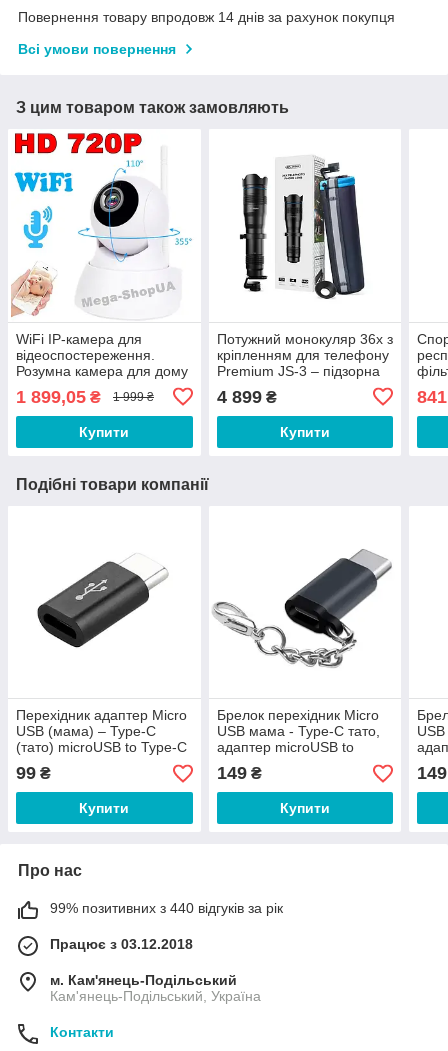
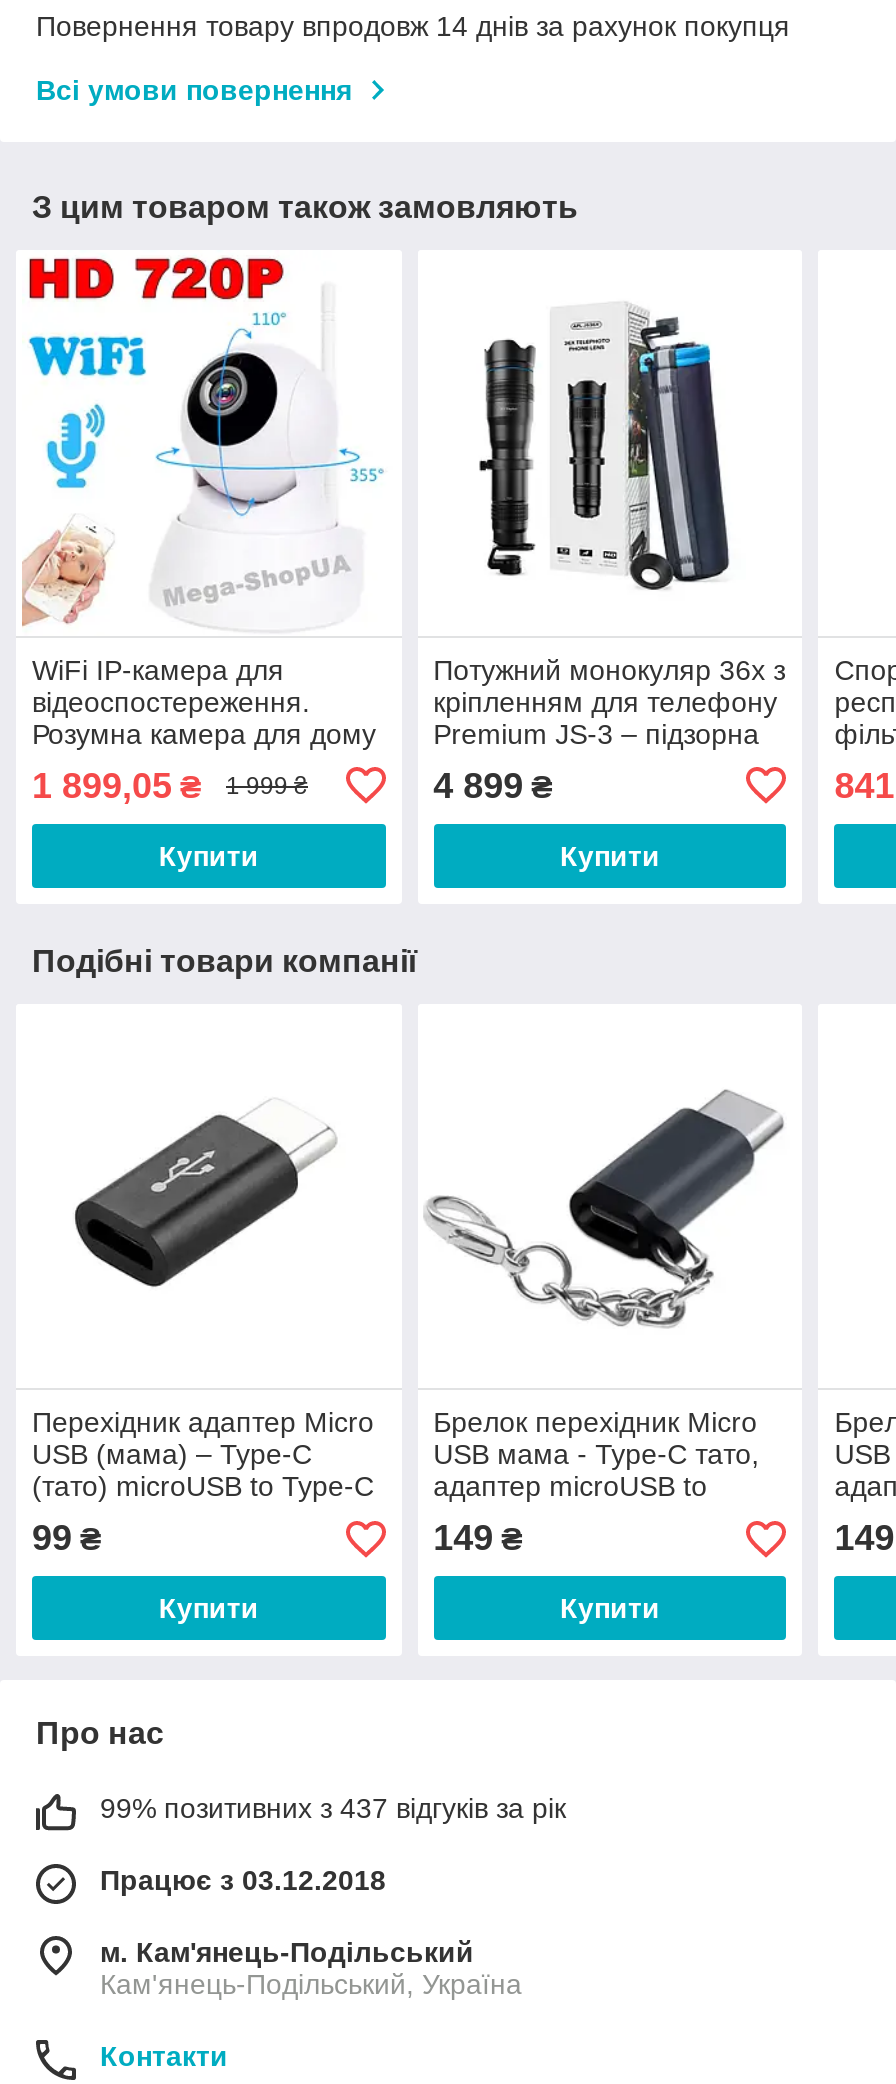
[50,900,283,916] 99% позитивних з 440 відгуків за рік -> [100,1793,566,1825] 99% позитивних з 437 відгуків за рік

